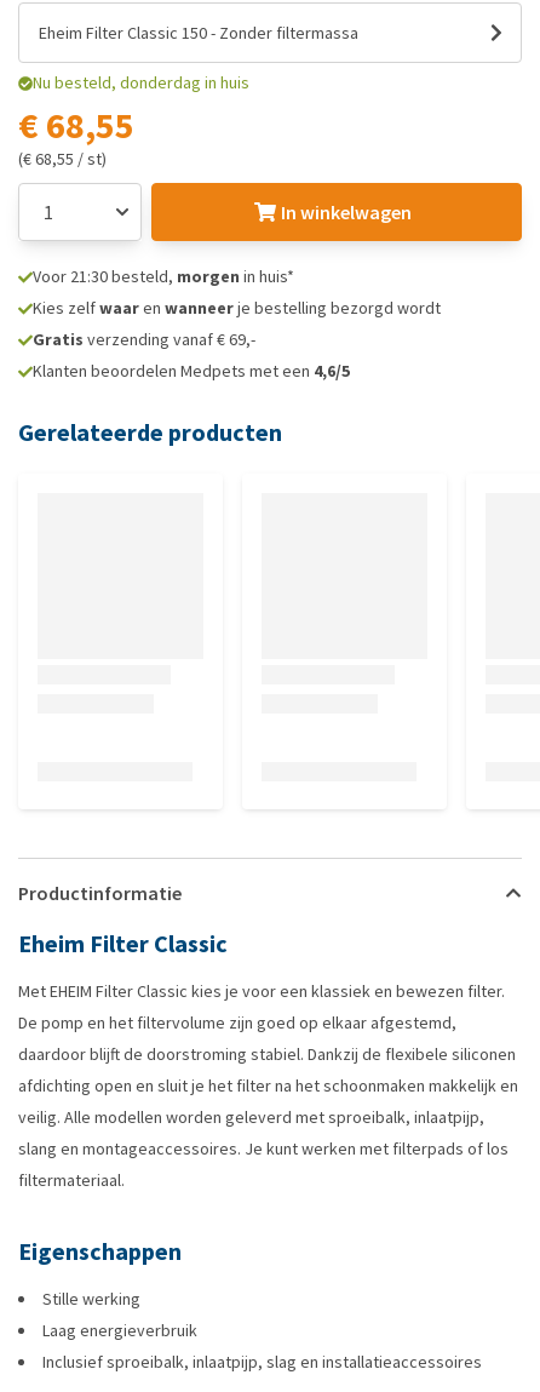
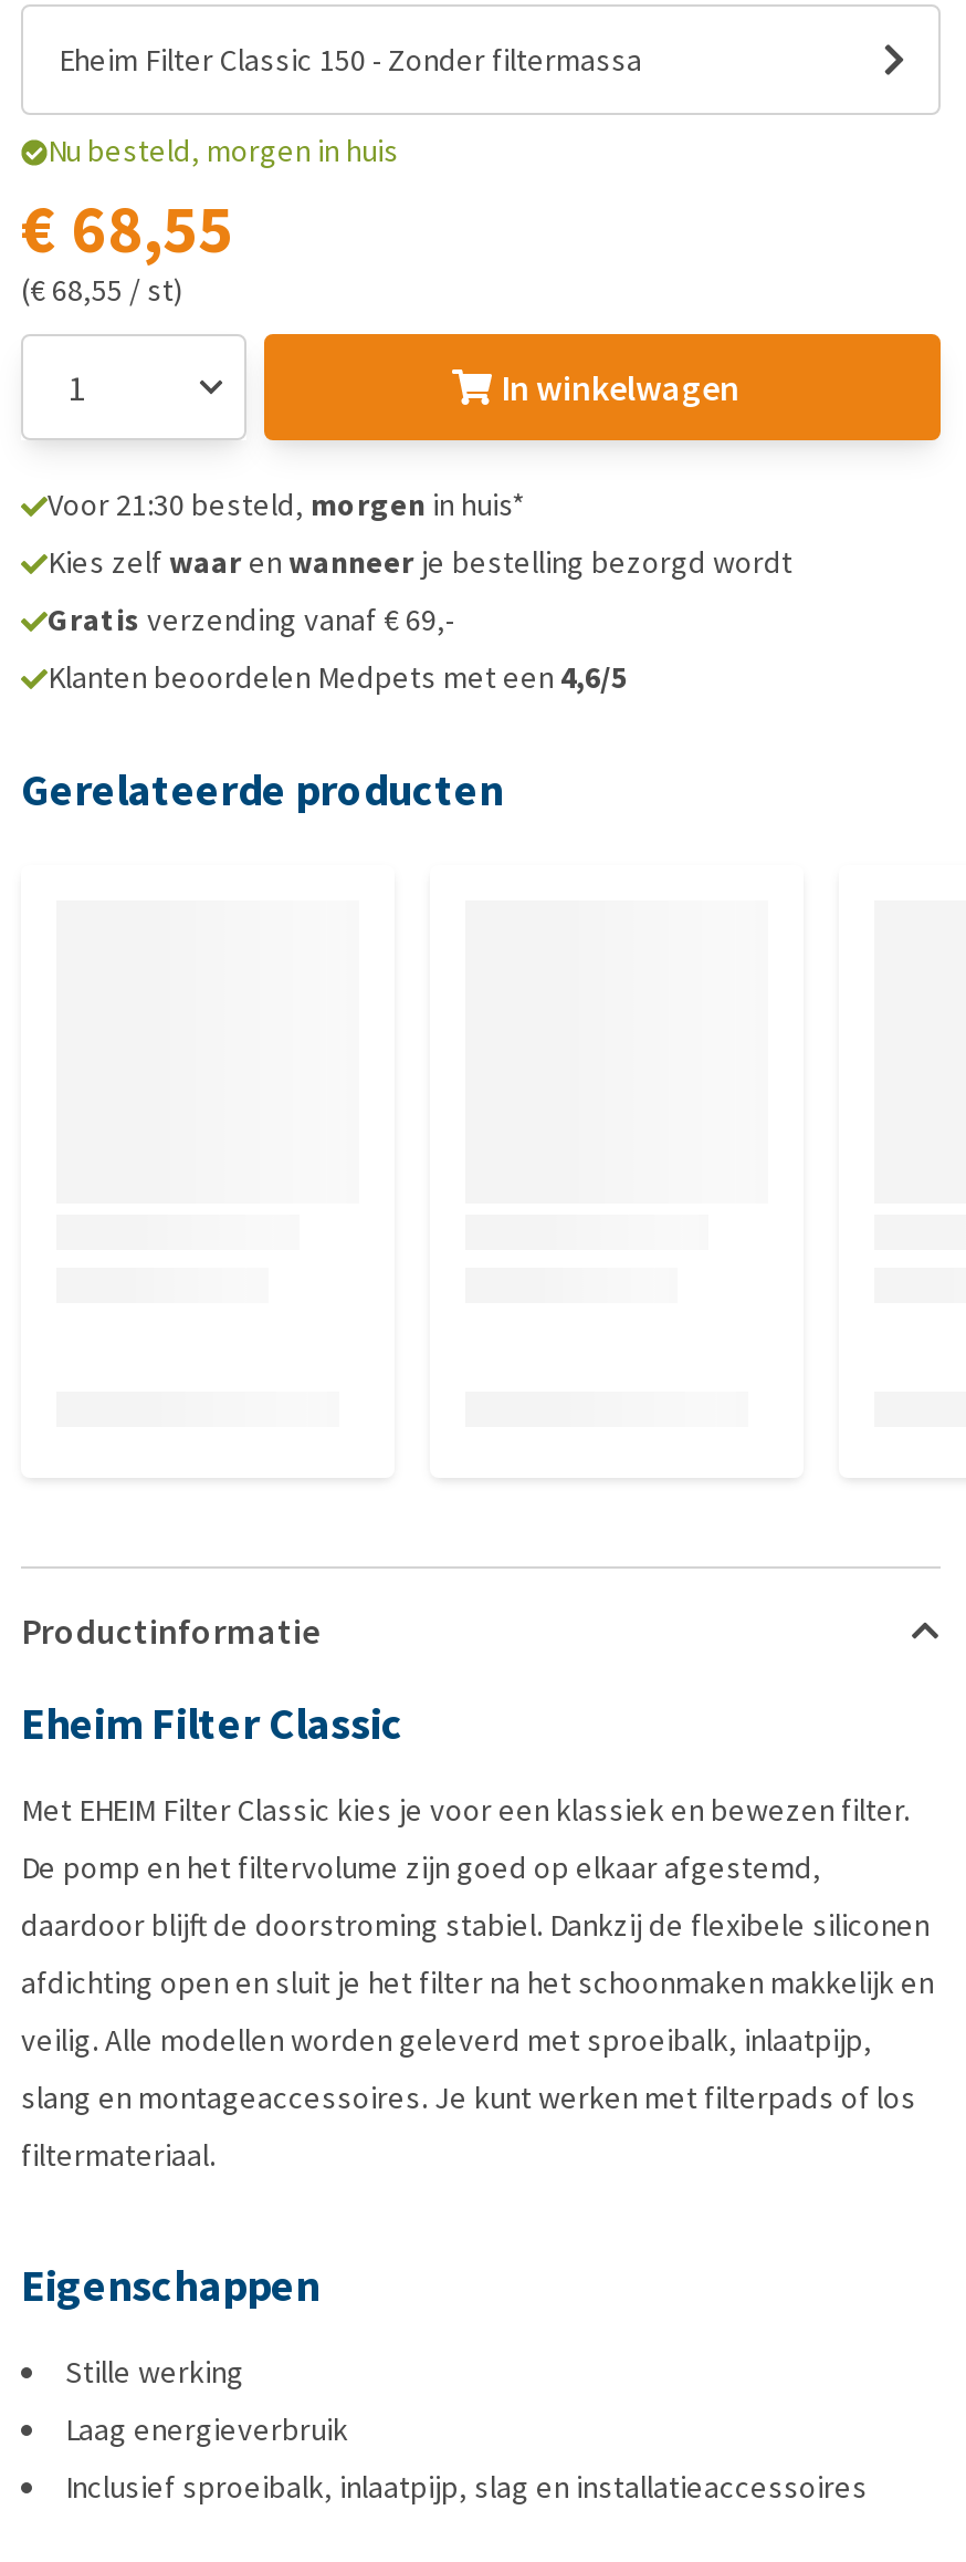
[33,71,249,93] Nu besteld, donderdag in huis -> [48,131,399,170] Nu besteld, morgen in huis

